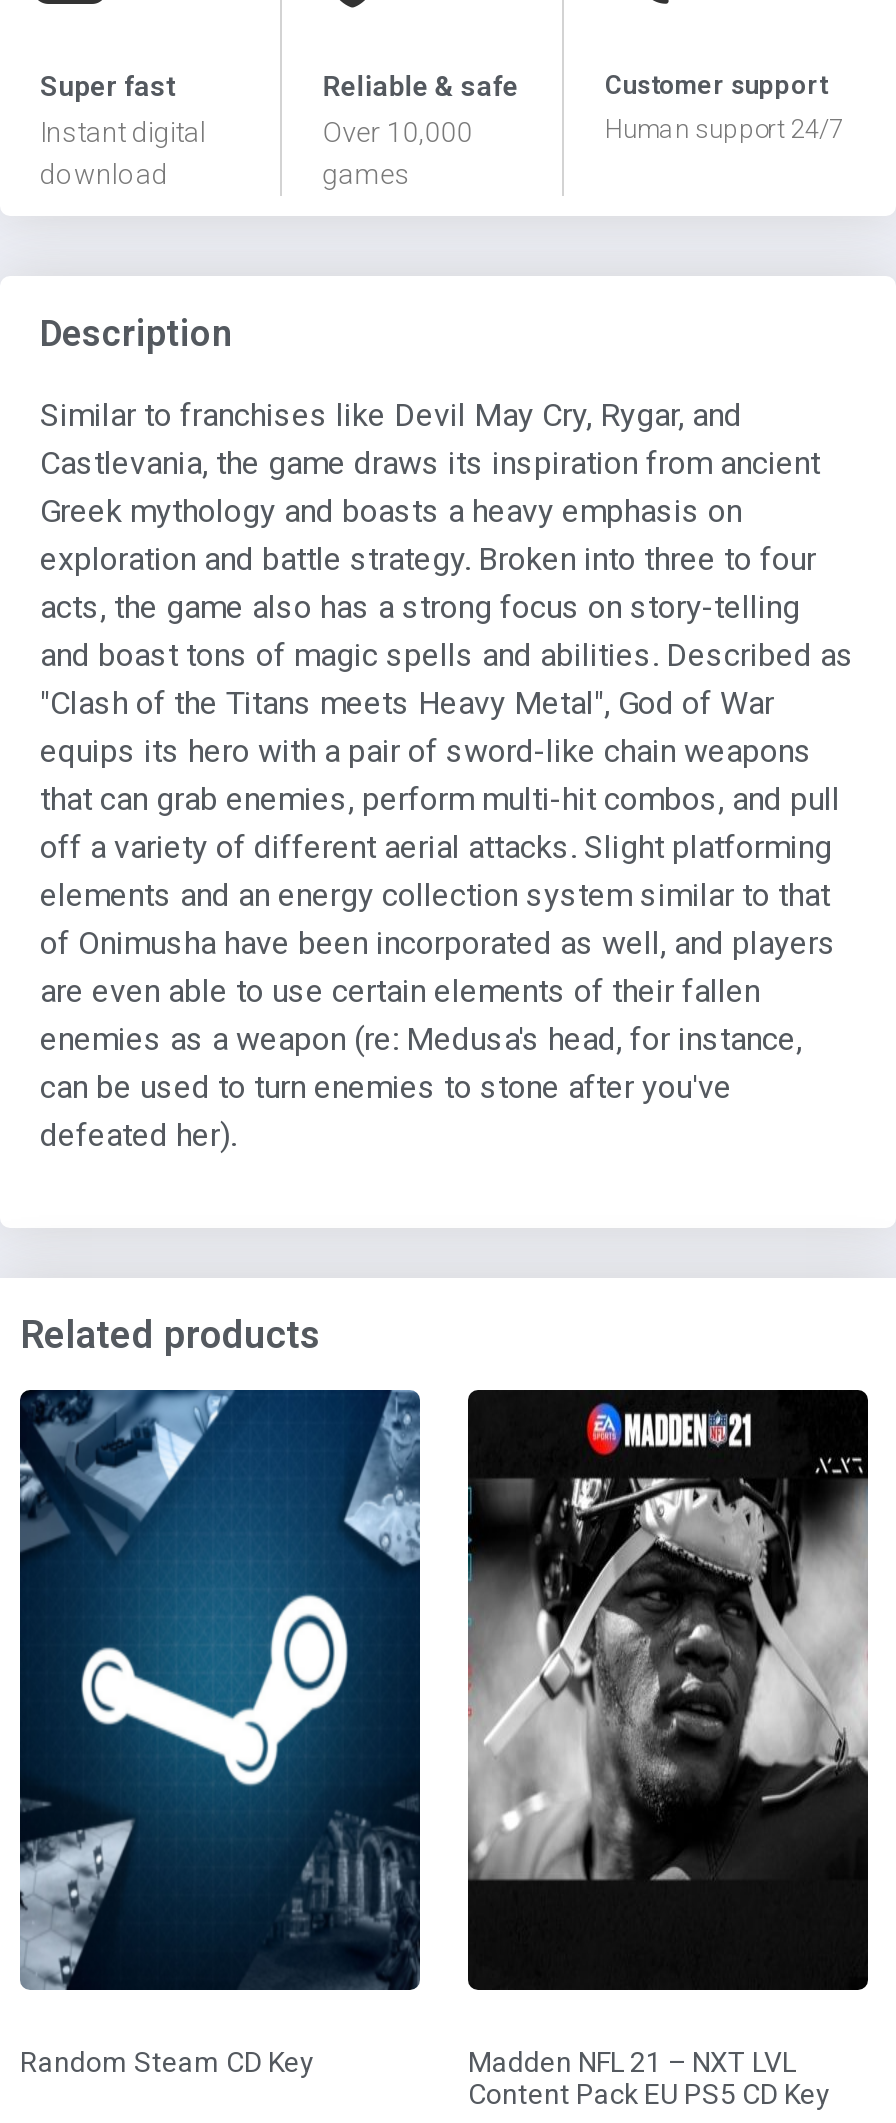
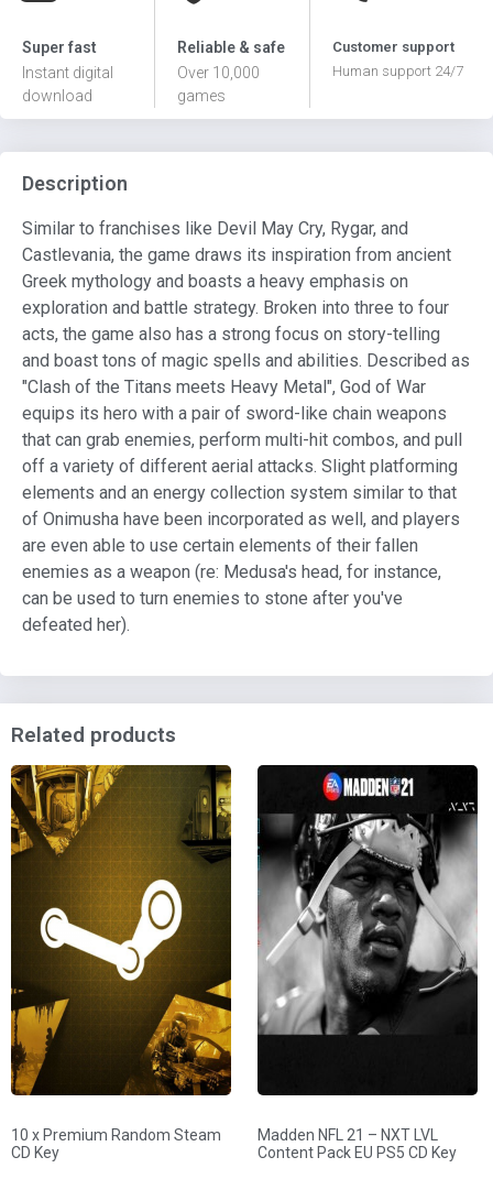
[18,1388,422,2079] [image] | Random Steam CD Key -> [10,764,232,1162] [image] | 10 x Premium Random Steam | CD Key

